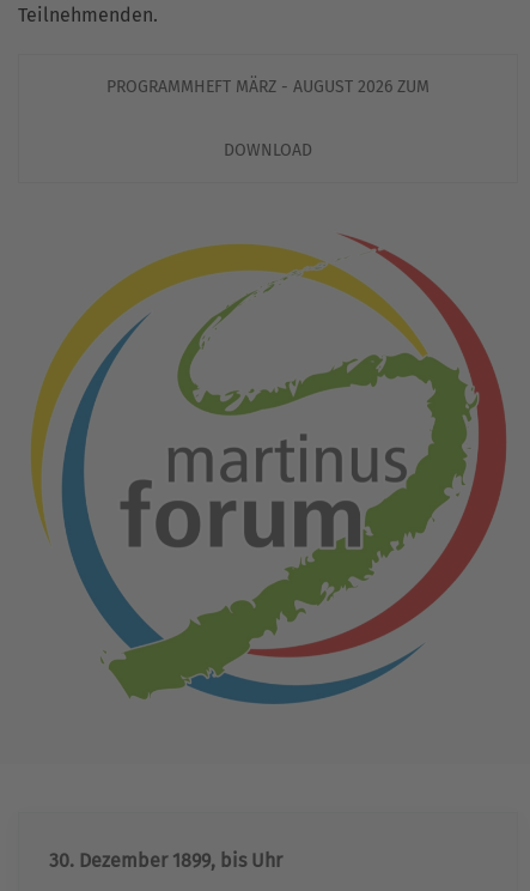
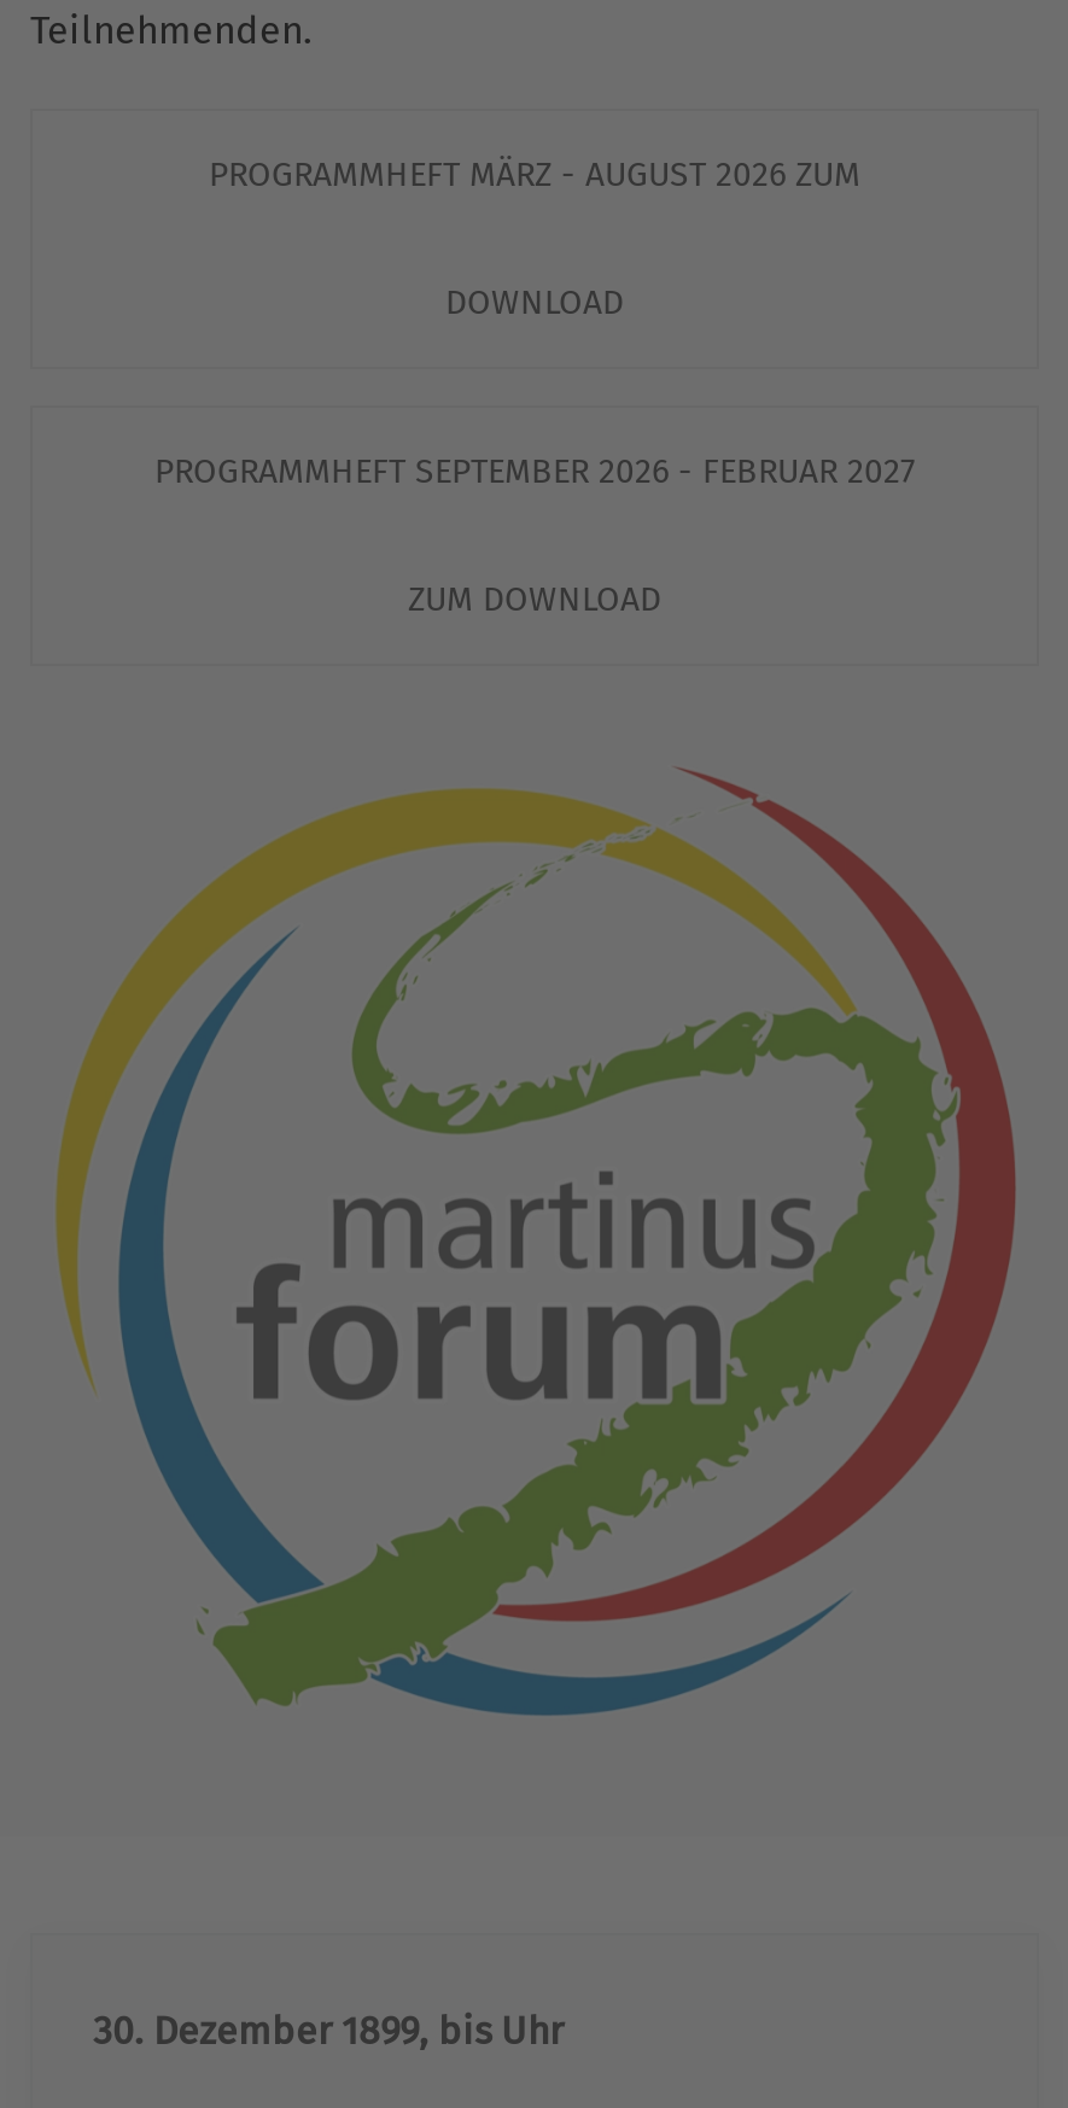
none -> [154,451,915,620] PROGRAMMHEFT SEPTEMBER 2026 - FEBRUAR 2027 | ZUM DOWNLOAD

